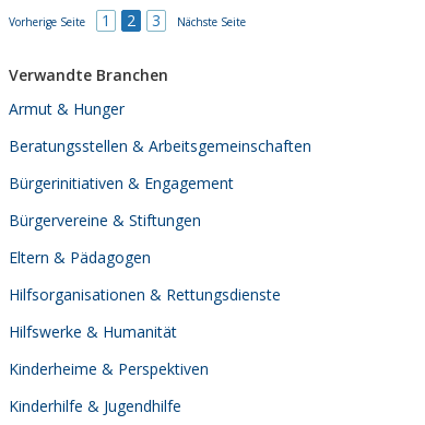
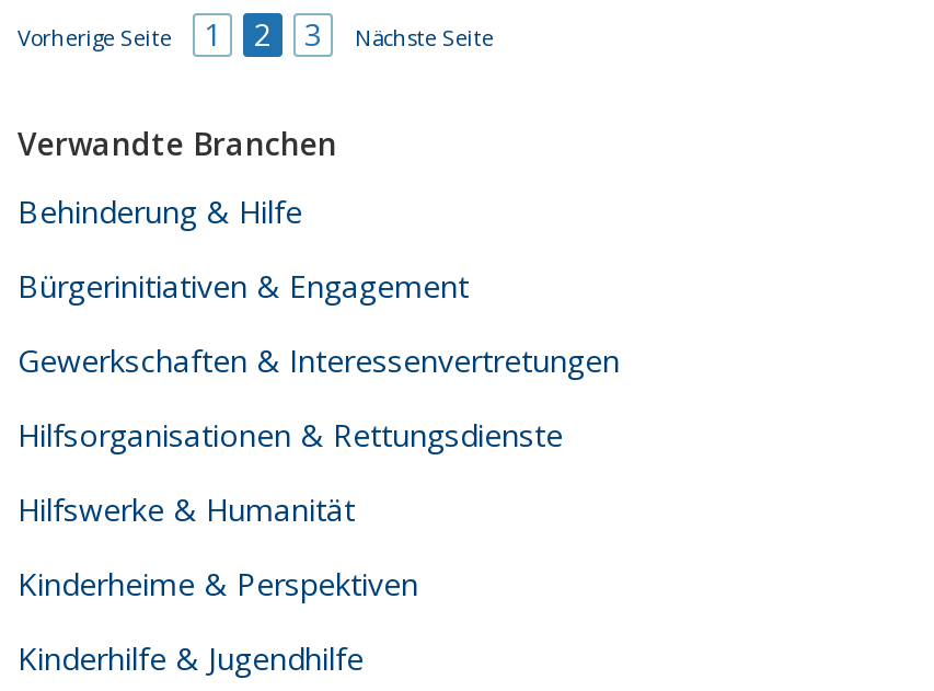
[9,98,311,156] Armut & Hunger | Beratungsstellen & Arbeitsgemeinschaften -> [18,190,302,232] Behinderung & Hilfe
[9,210,201,268] Bürgervereine & Stiftungen | Eltern & Pädagogen -> [18,339,620,381] Gewerkschaften & Interessenvertretungen

